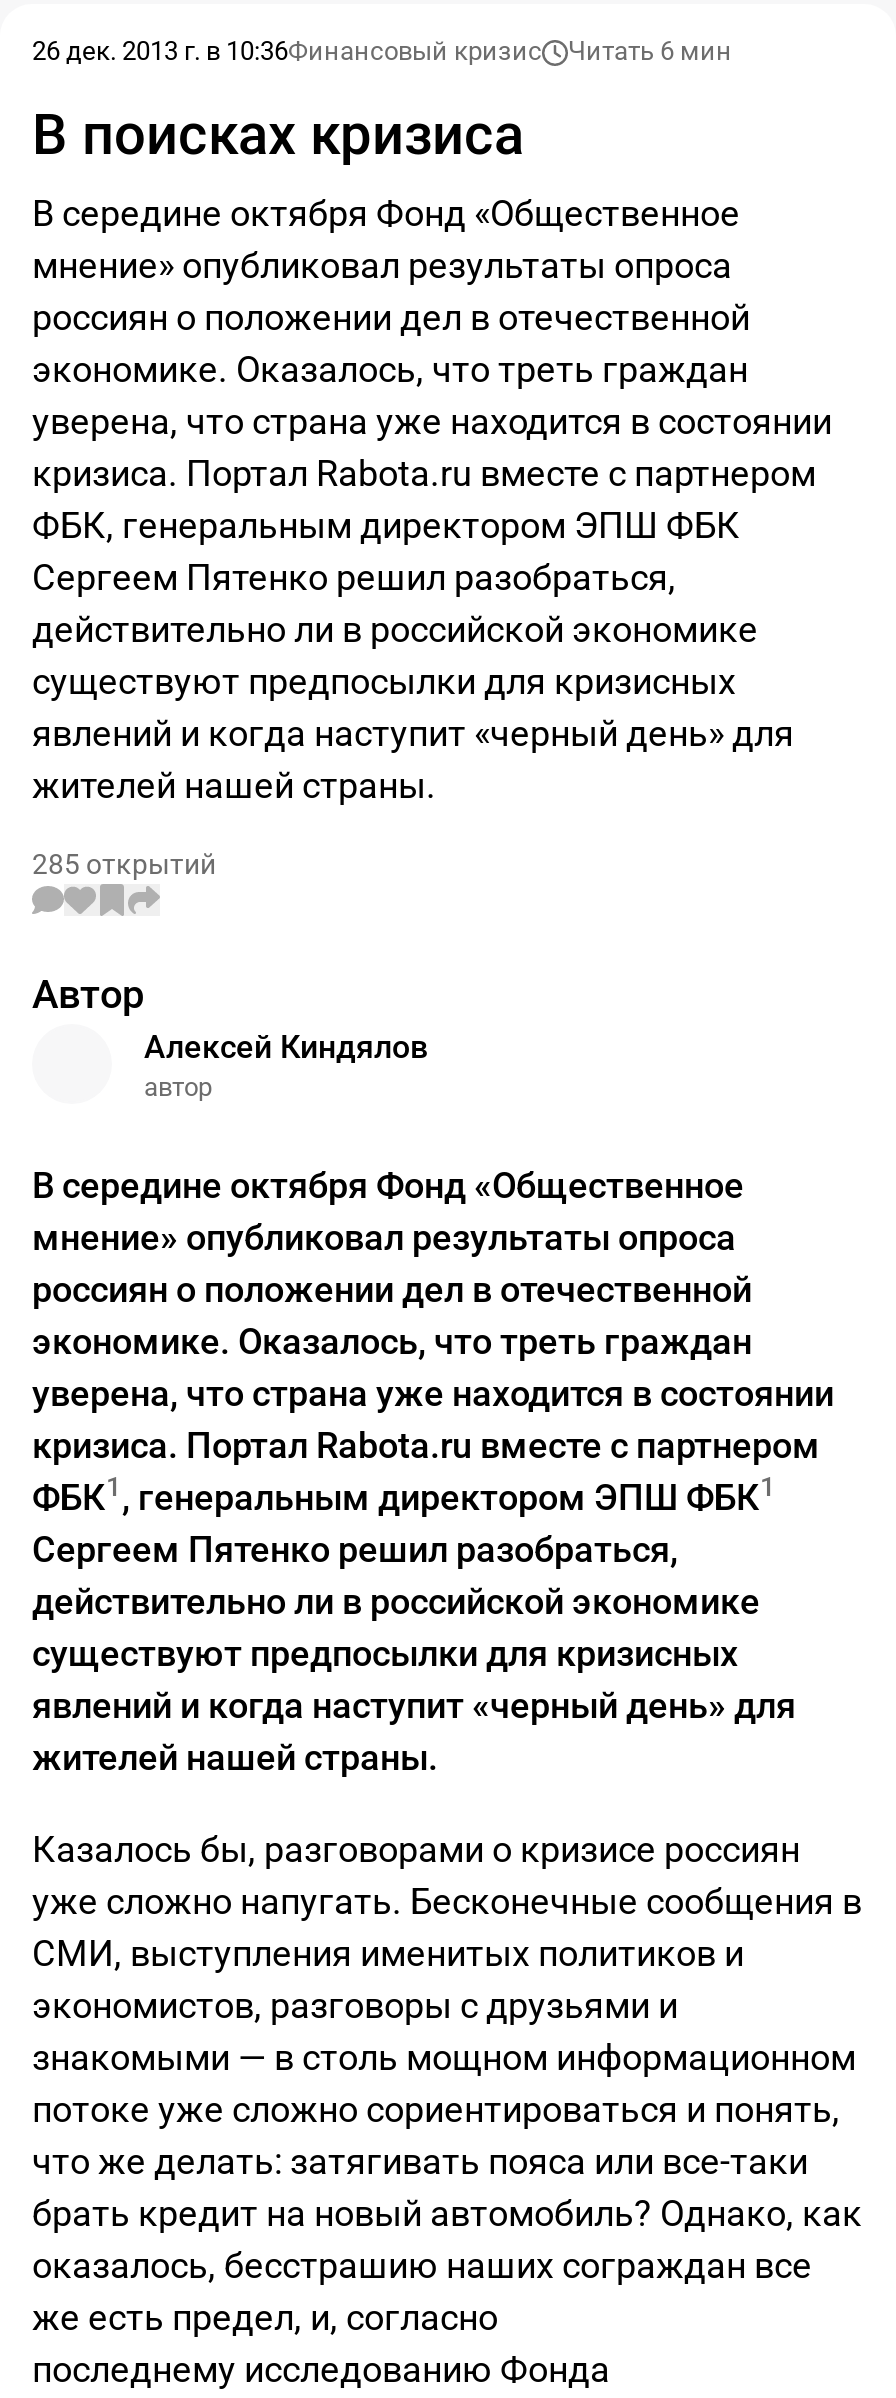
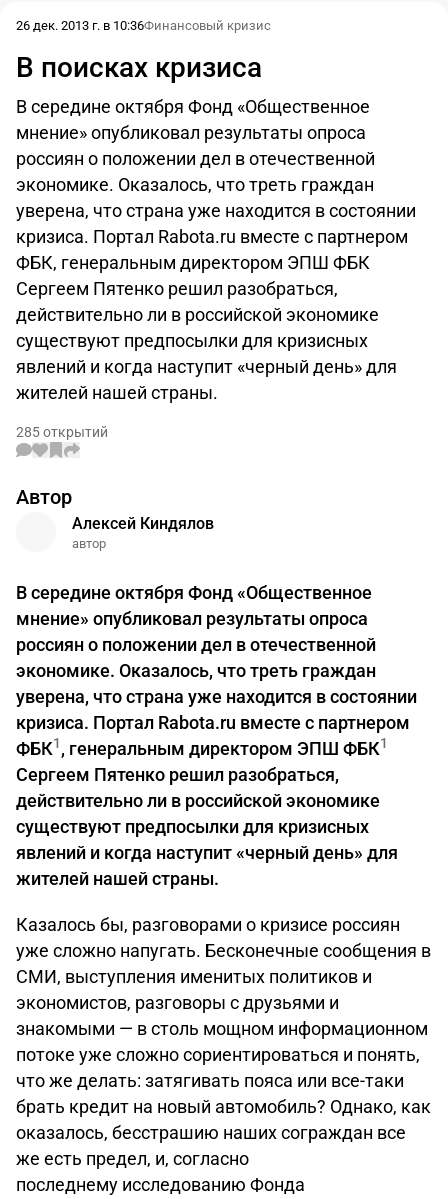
[568,36,732,66] Читать 6 мин -> none

